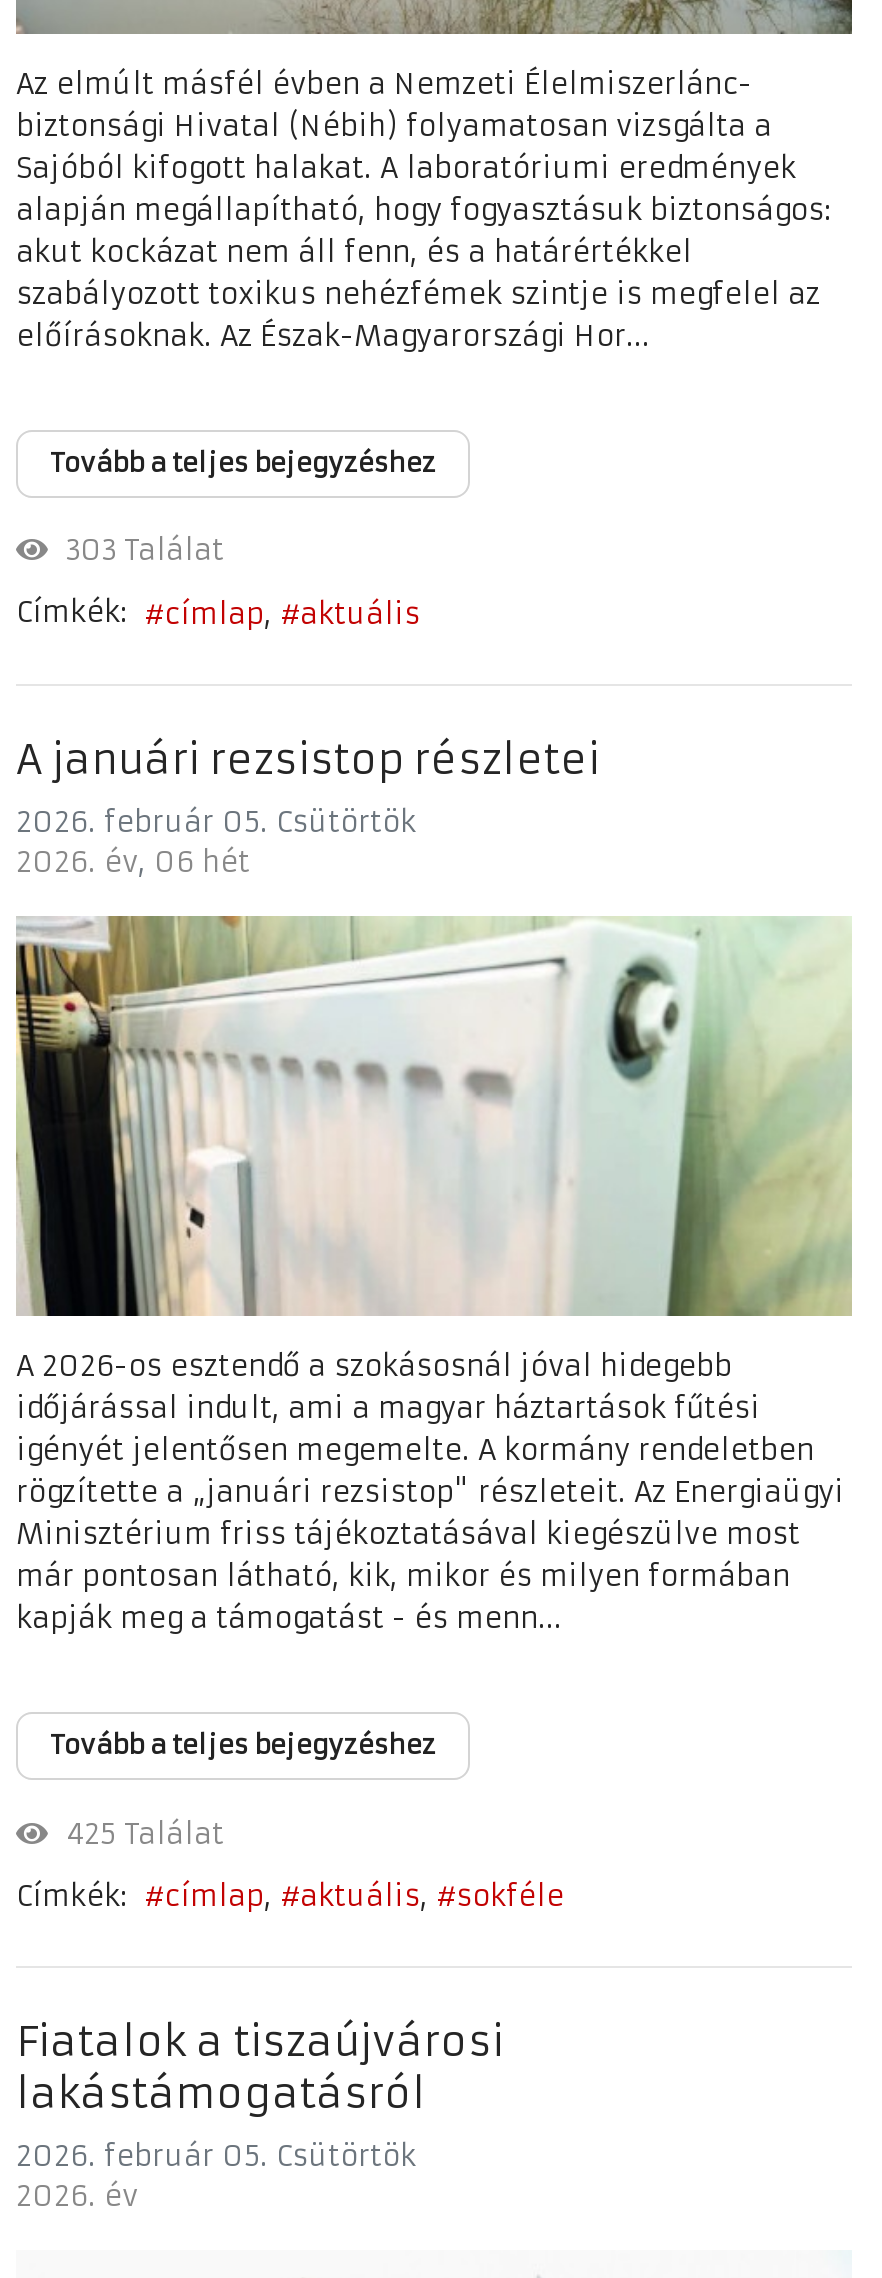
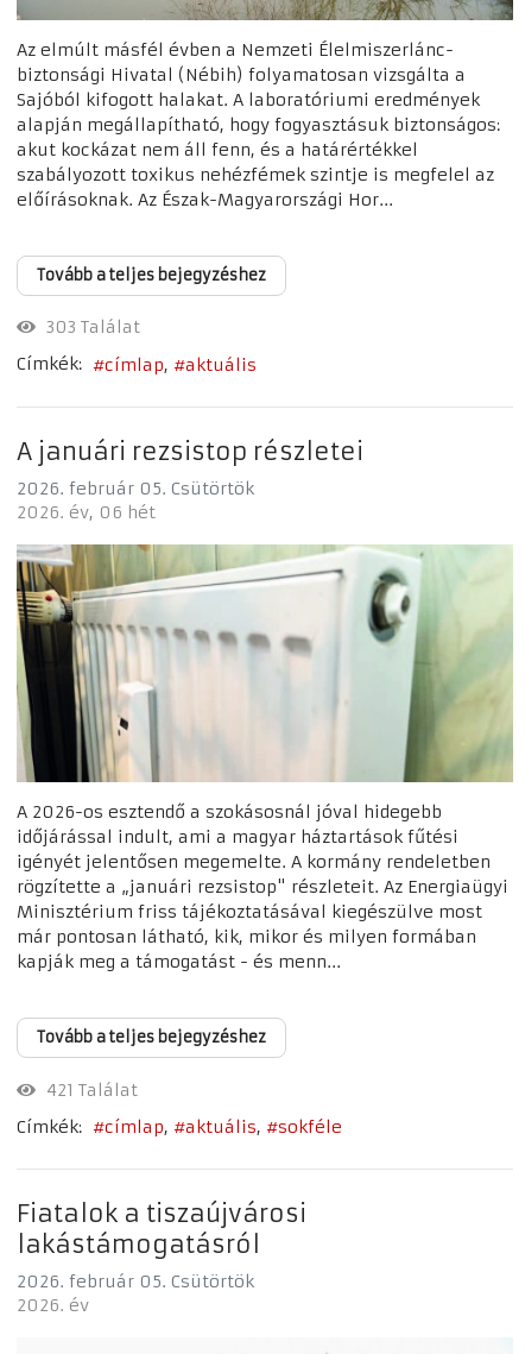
[48,1815,224,1851] 425 Találat -> [36,1079,138,1100] 421 Találat

